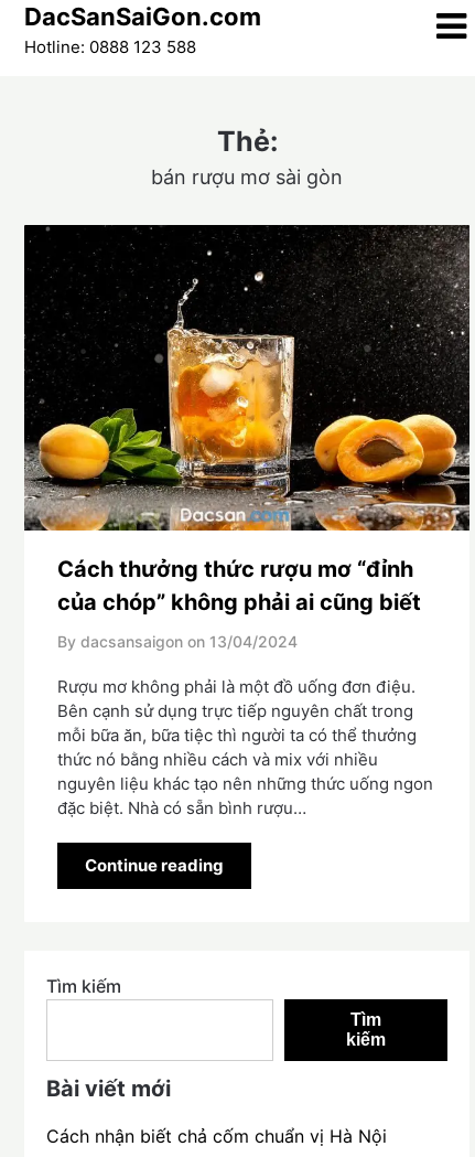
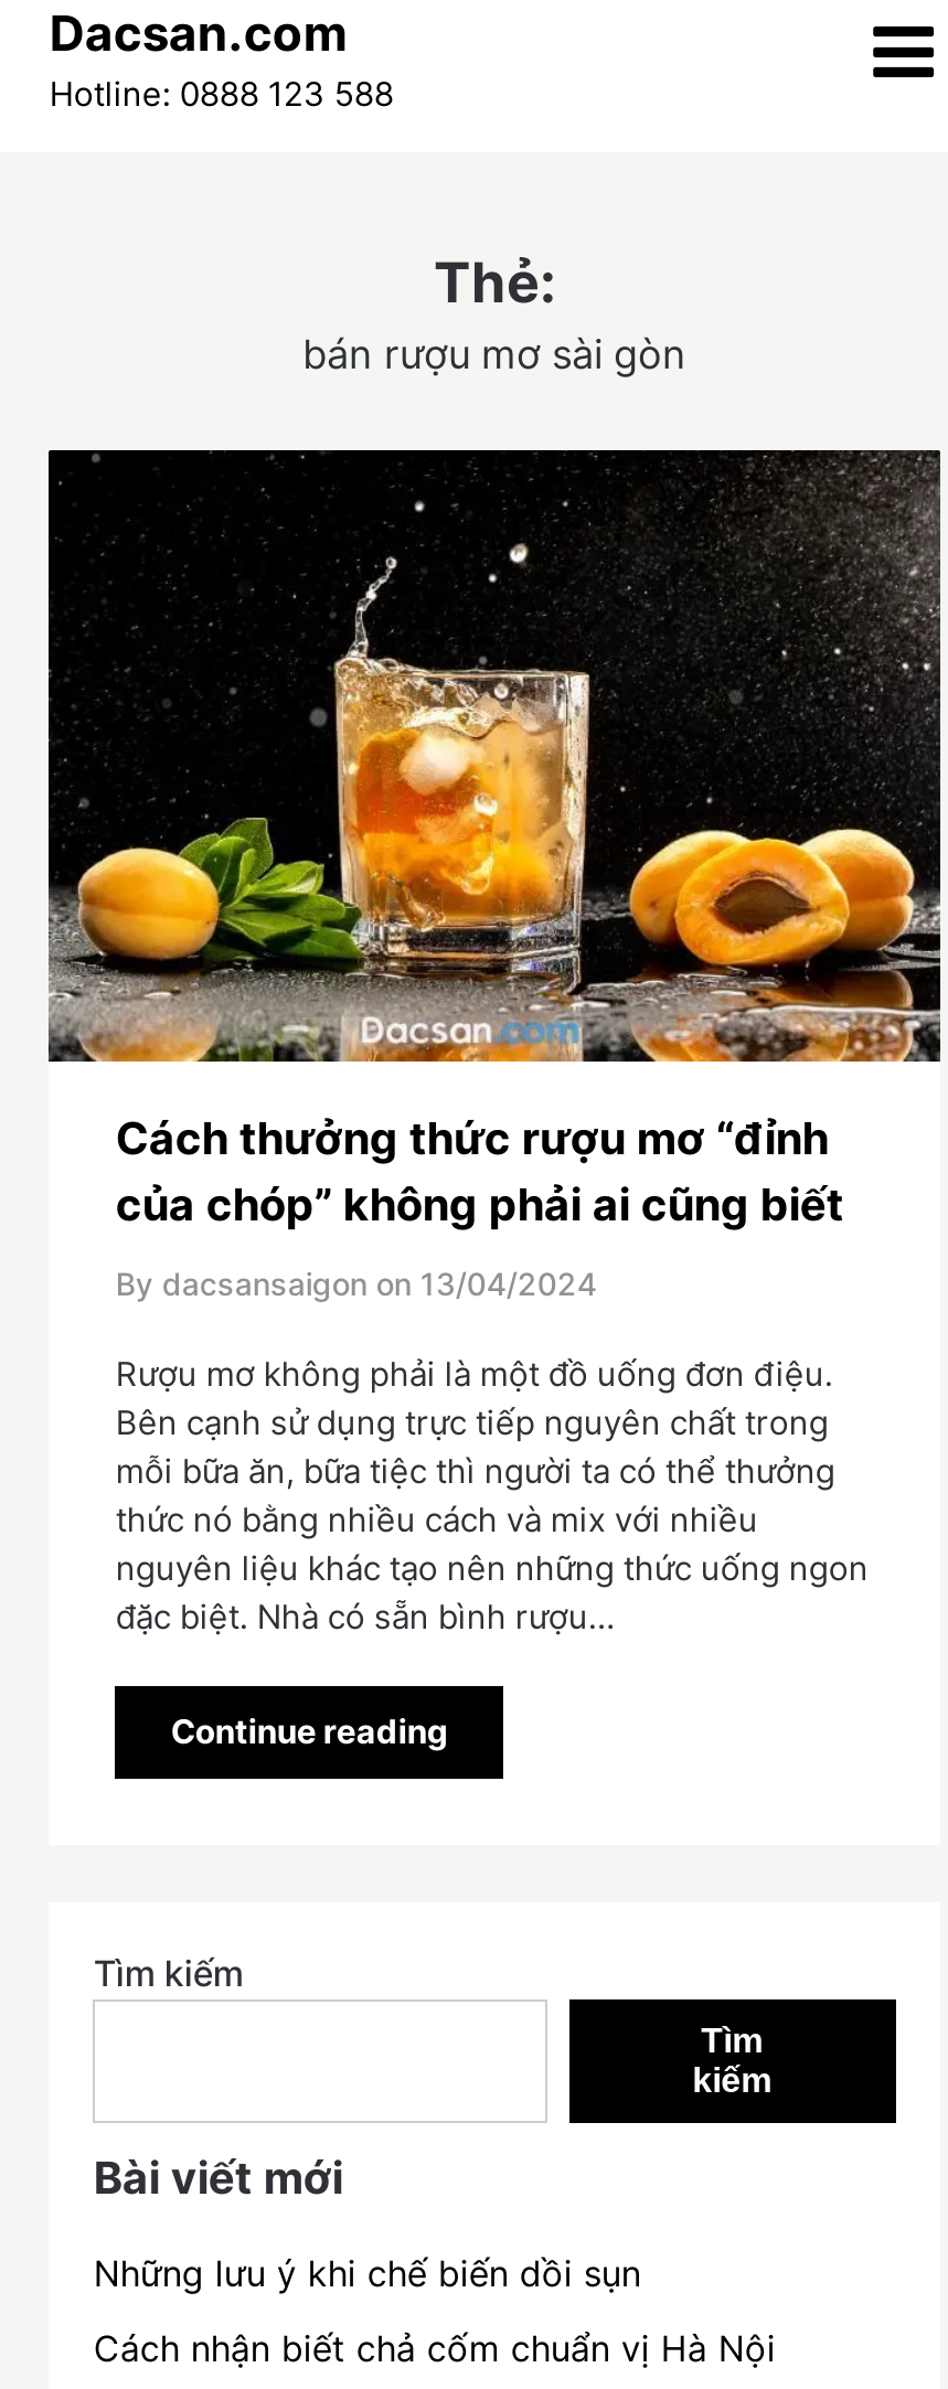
[25,2,262,31] DacSanSaiGon.com -> [49,4,347,62] Dacsan.com
none -> [94,2251,641,2295] Những lưu ý khi chế biến dồi sụn

